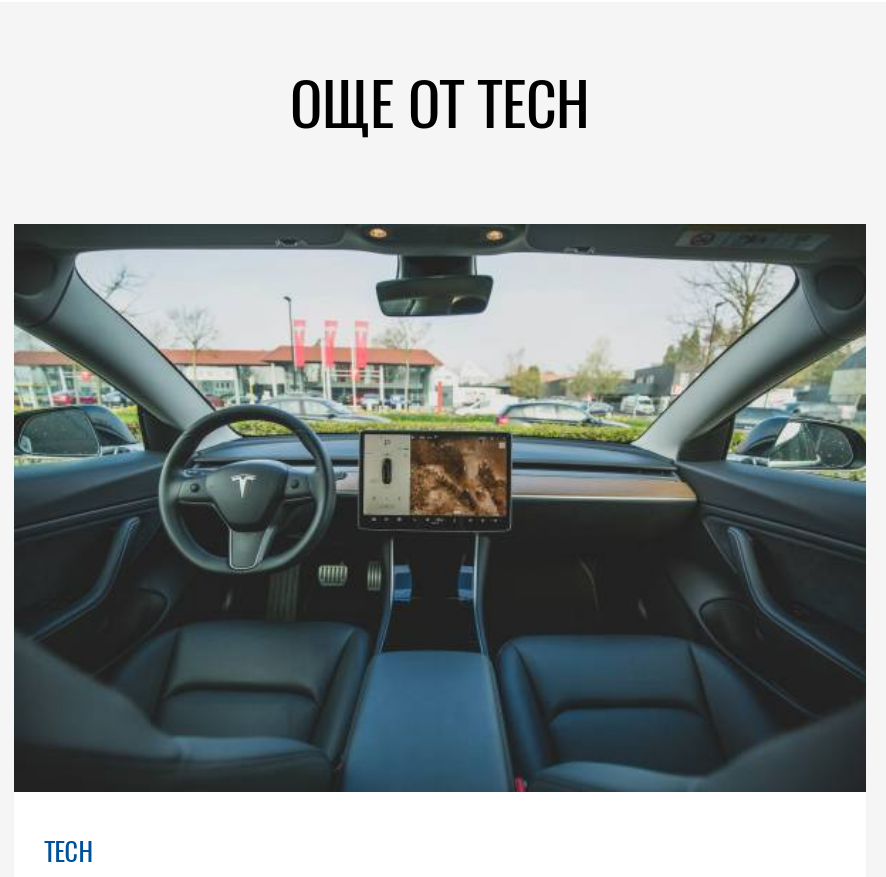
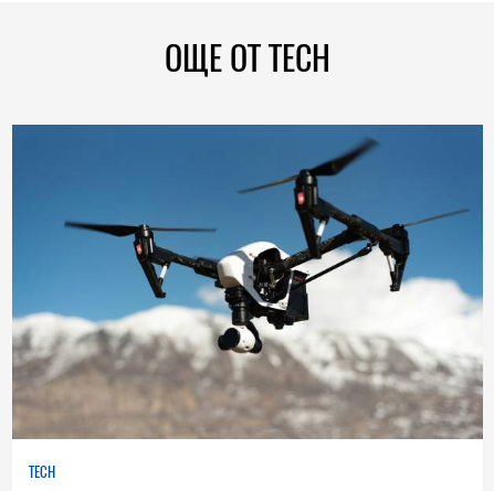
[12,223,868,793] [image] -> [11,125,484,440] [image]

